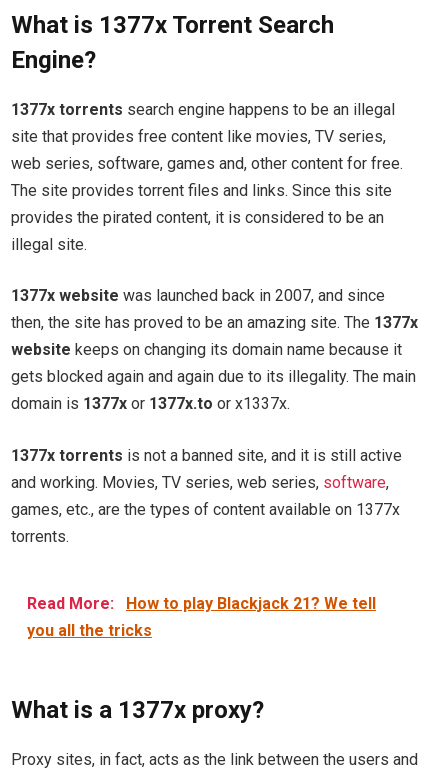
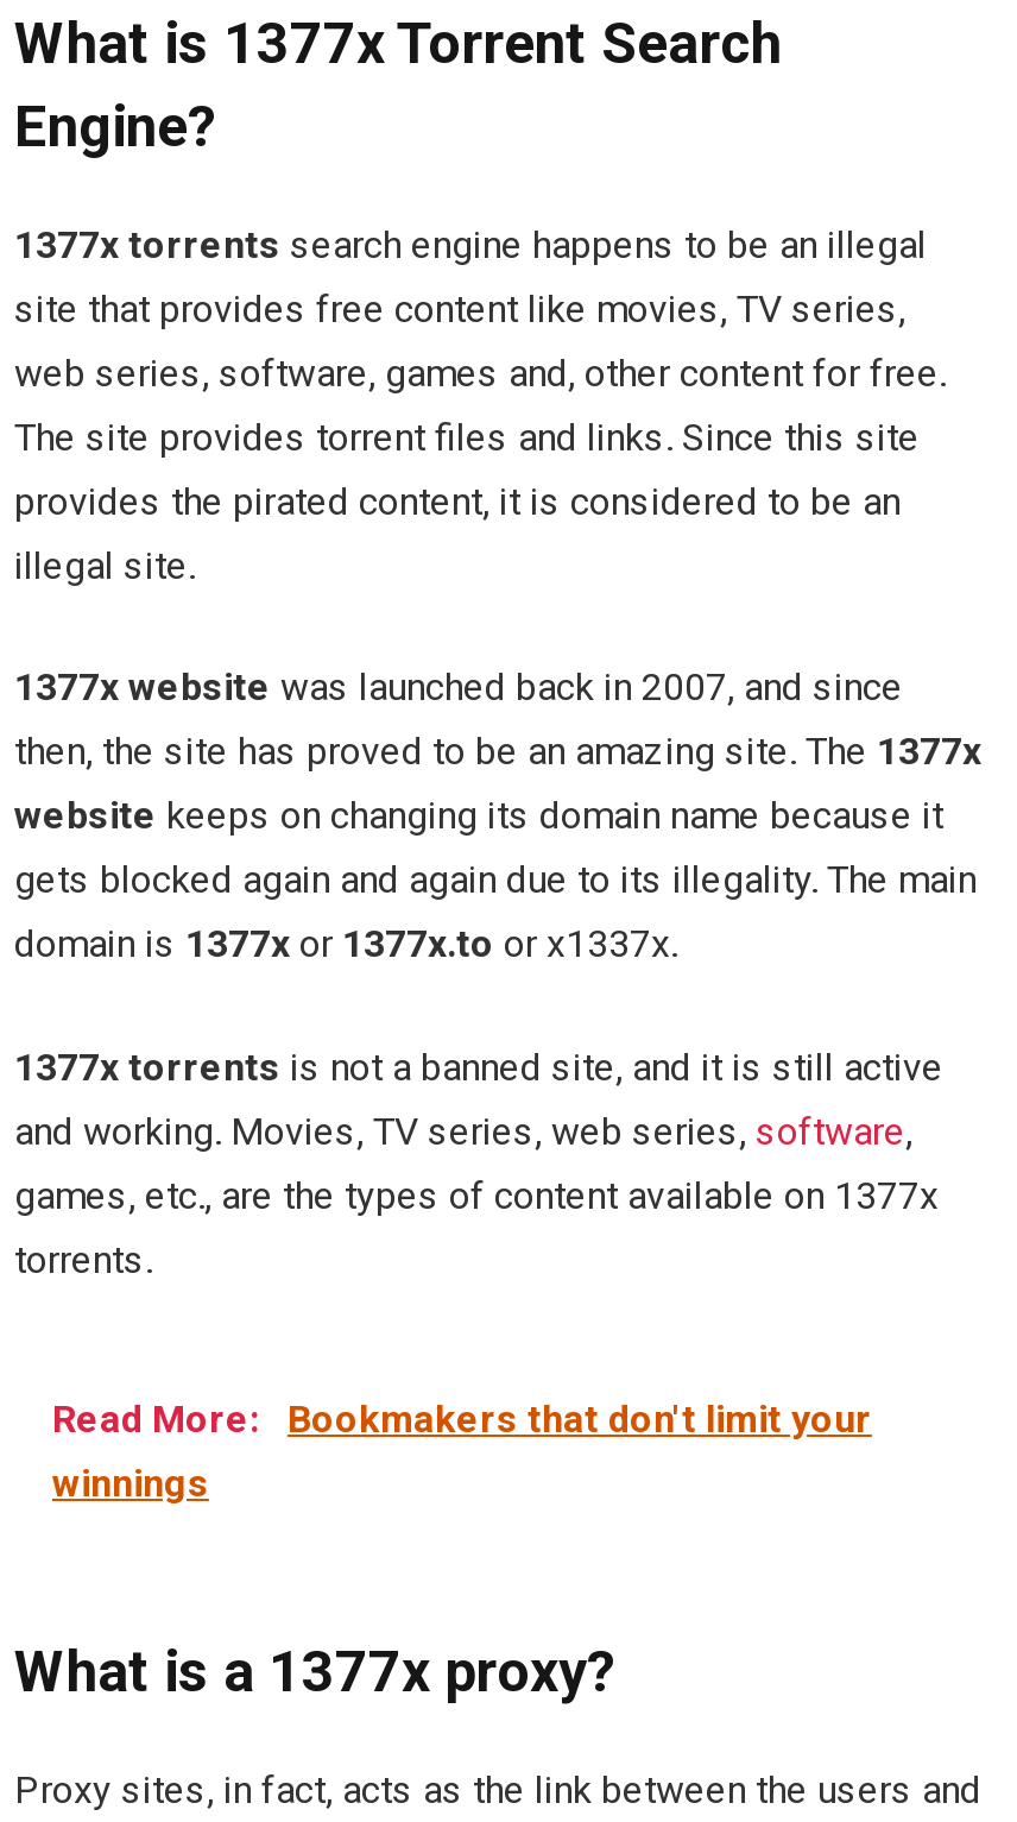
[27,594,376,640] Read More: How to play Blackjack 21? We tell | you all the tricks -> [52,1397,872,1507] Read More: Bookmakers that don't limit your | winnings

